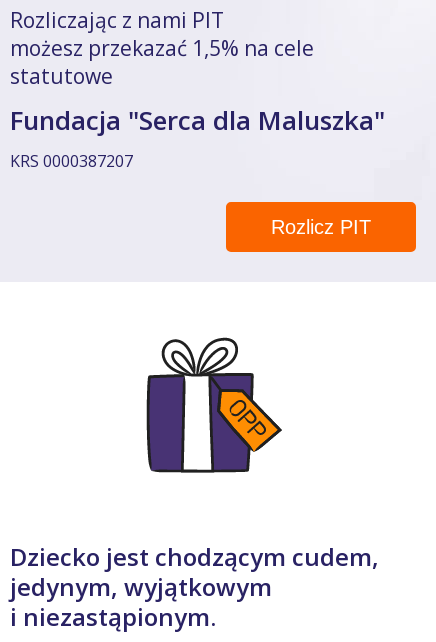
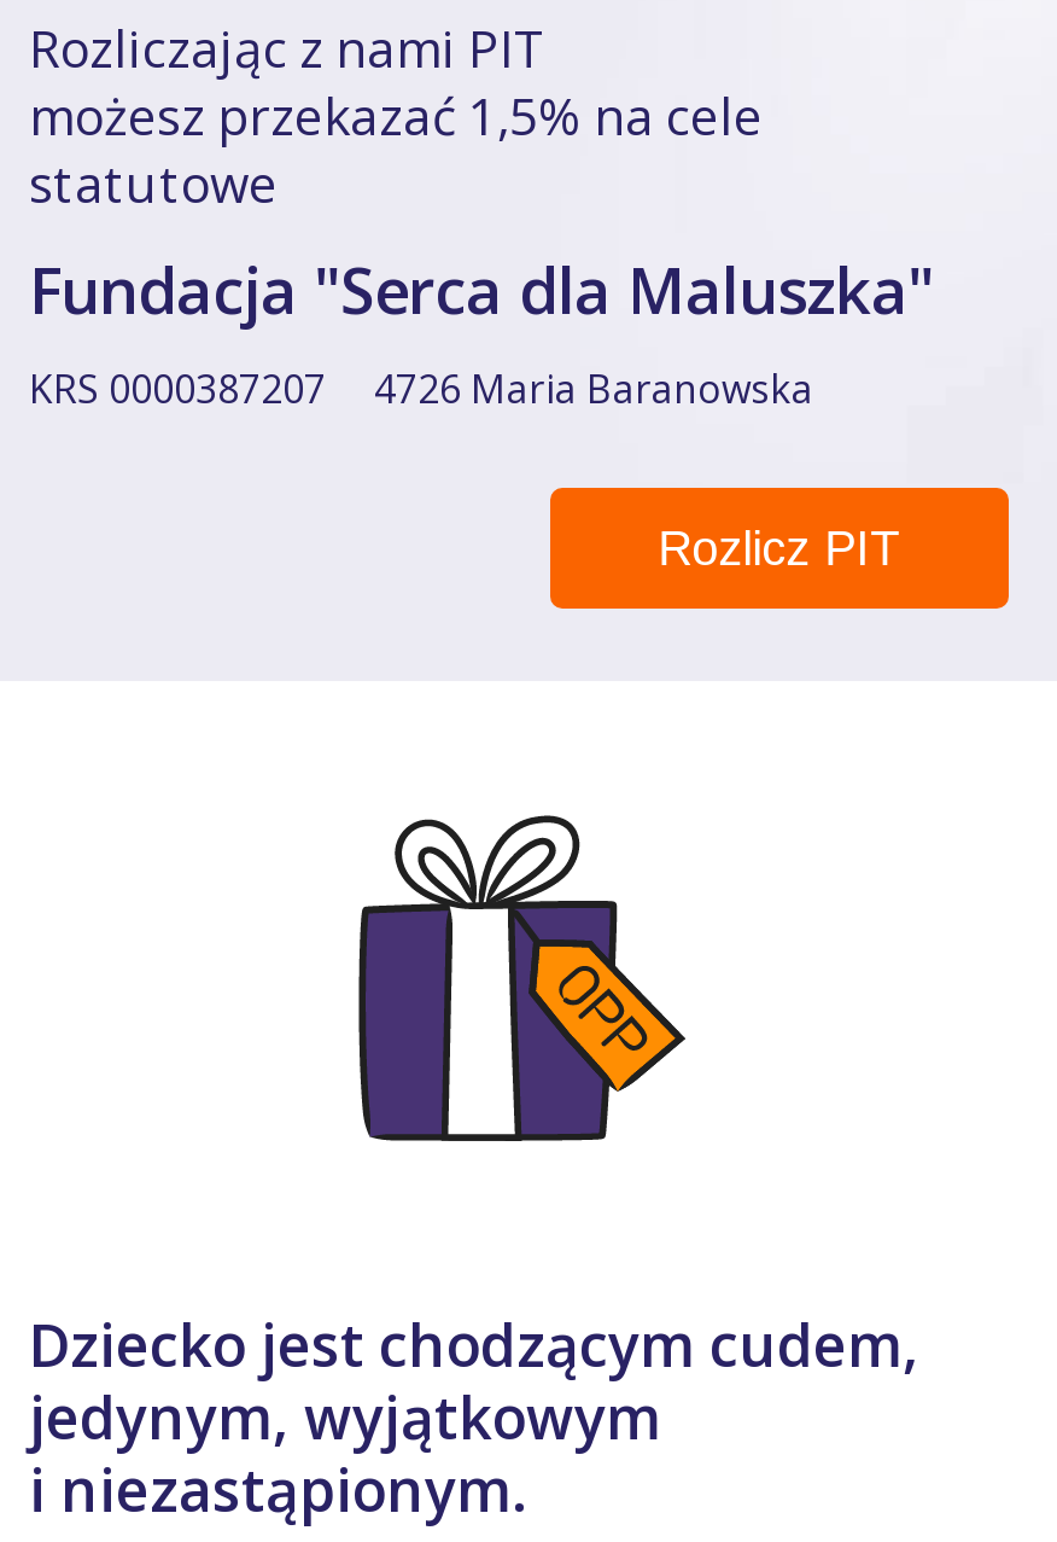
none -> [374,362,813,415] 4726 Maria Baranowska

